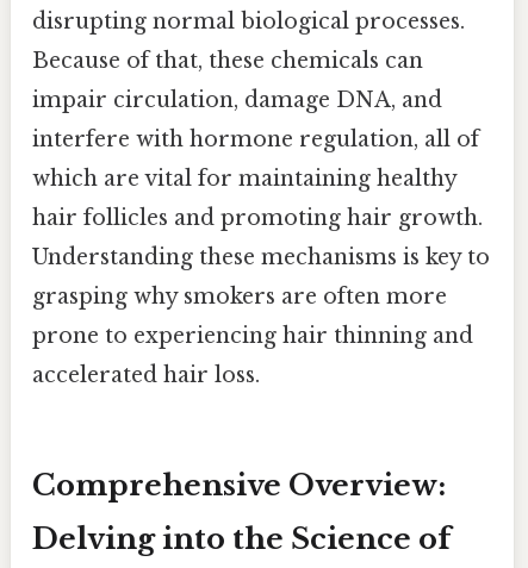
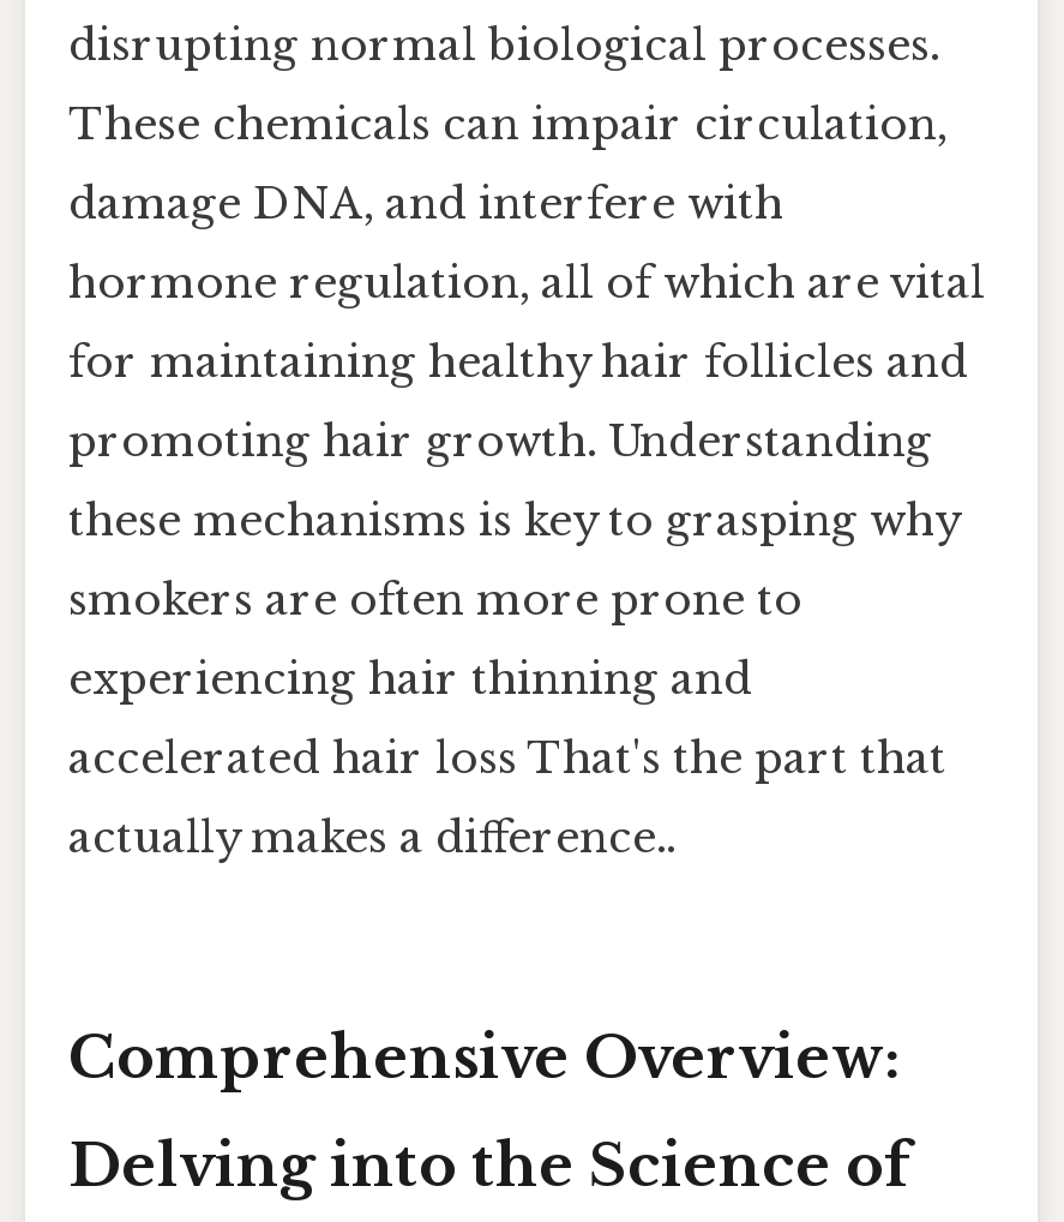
[32,48,490,389] Because of that, these chemicals can | impair circulation, damage DNA, and | interfere with hormone regulation, all of | which are vital for maintaining healthy | hair follicles and promoting hair growth. | Understanding these mechanisms is key to | grasping why smokers are often more | prone to experiencing hair thinning and | accelerated hair loss. -> [68,97,985,863] These chemicals can impair circulation, | damage DNA, and interfere with | hormone regulation, all of which are vital | for maintaining healthy hair follicles and | promoting hair growth. Understanding | these mechanisms is key to grasping why | smokers are often more prone to | experiencing hair thinning and | accelerated hair loss That's the part that | actually makes a difference..

